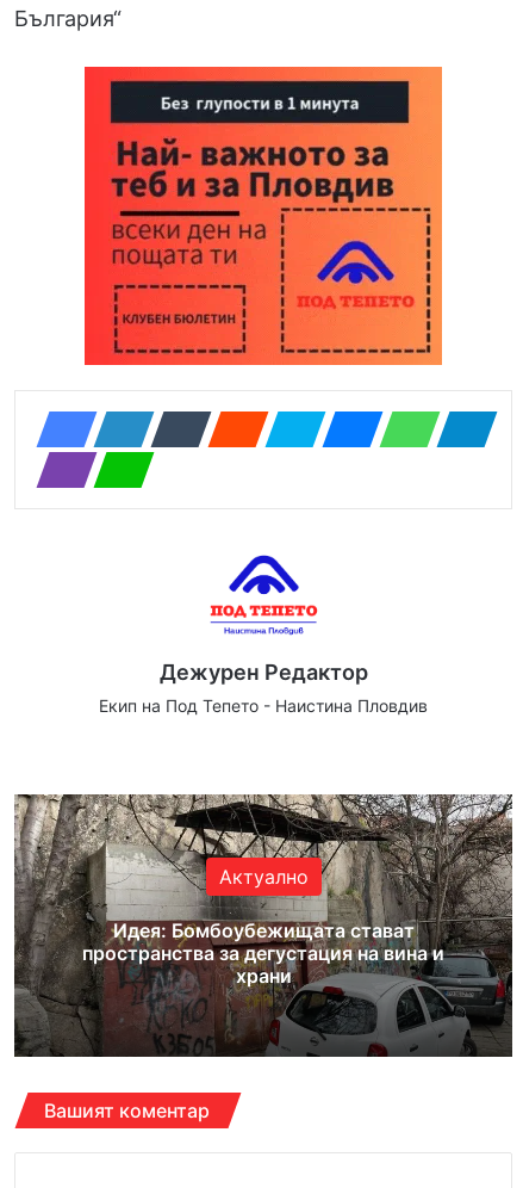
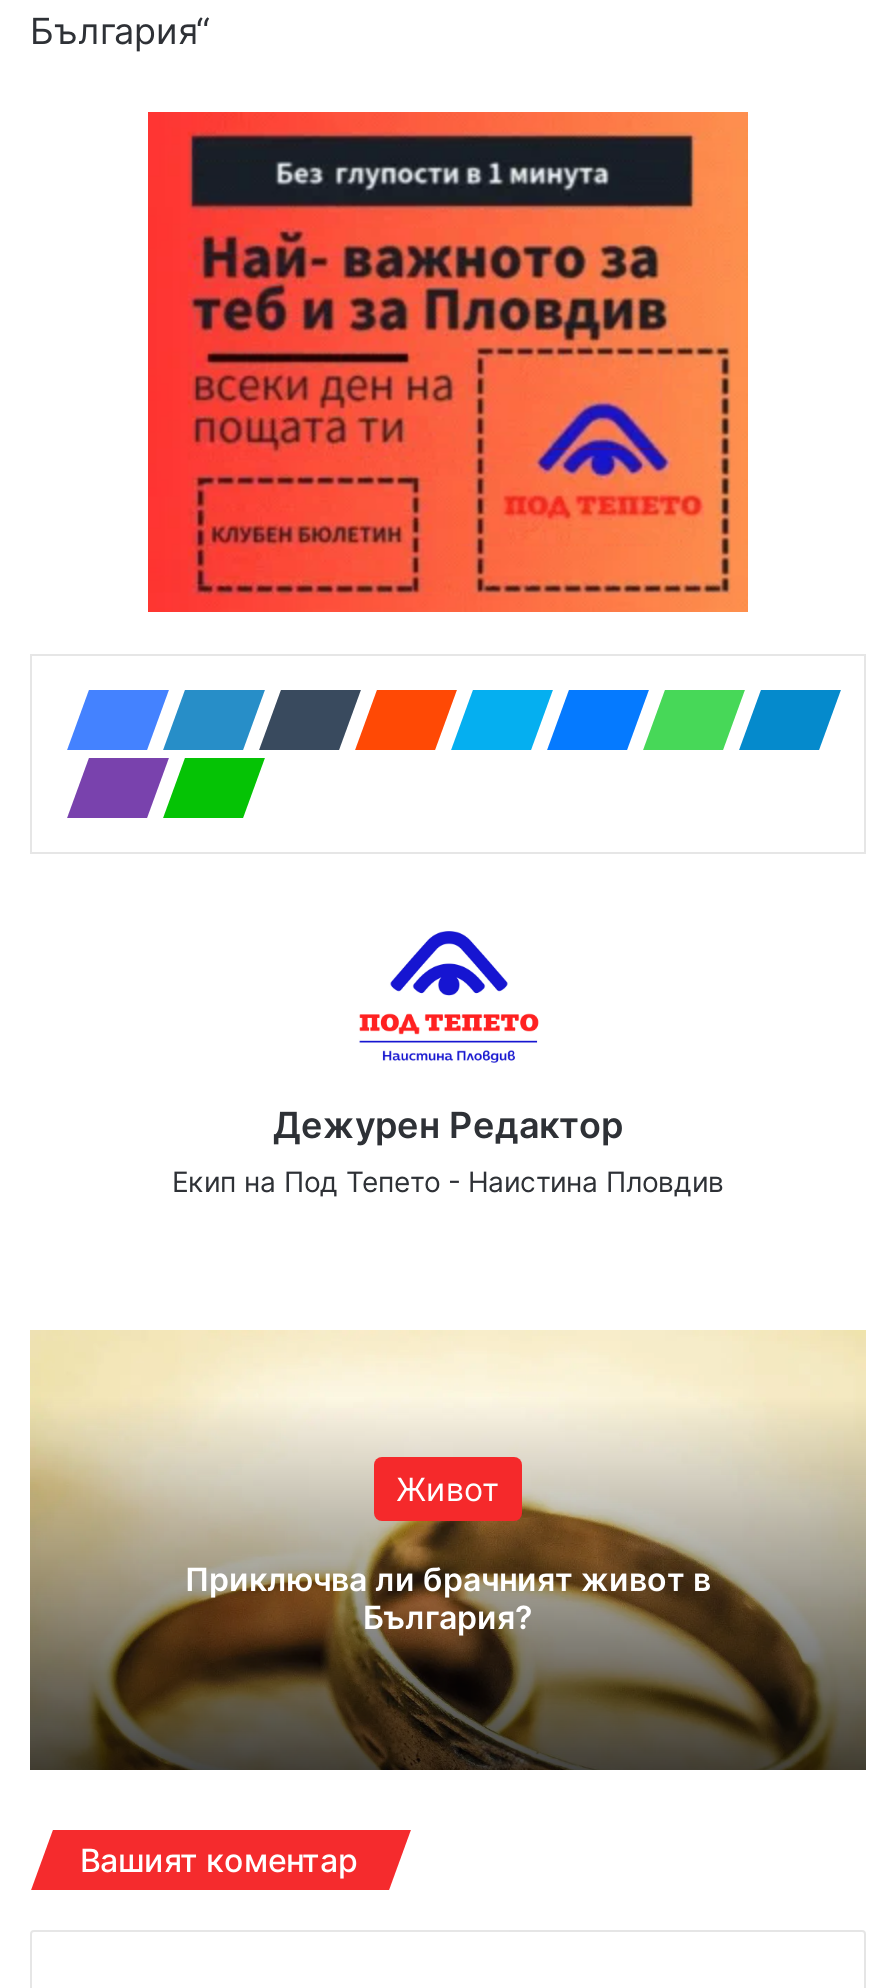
[13,793,513,1057] [image] | Актуално -> [28,1330,868,1770] [image] | Живот
[82,919,444,988] Идея: Бомбоубежищата стават | пространства за дегустация на вина и | храни -> [185,1559,711,1637] Приключва ли брачният живот в | България?

